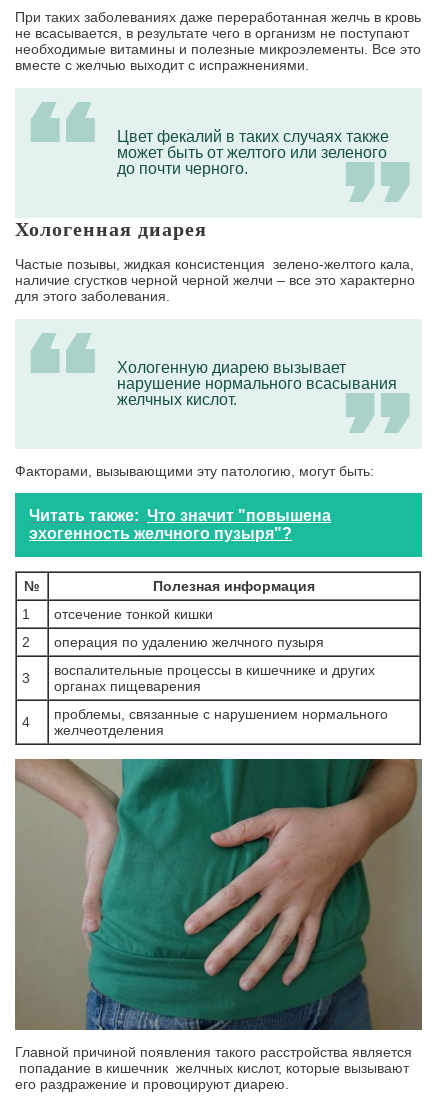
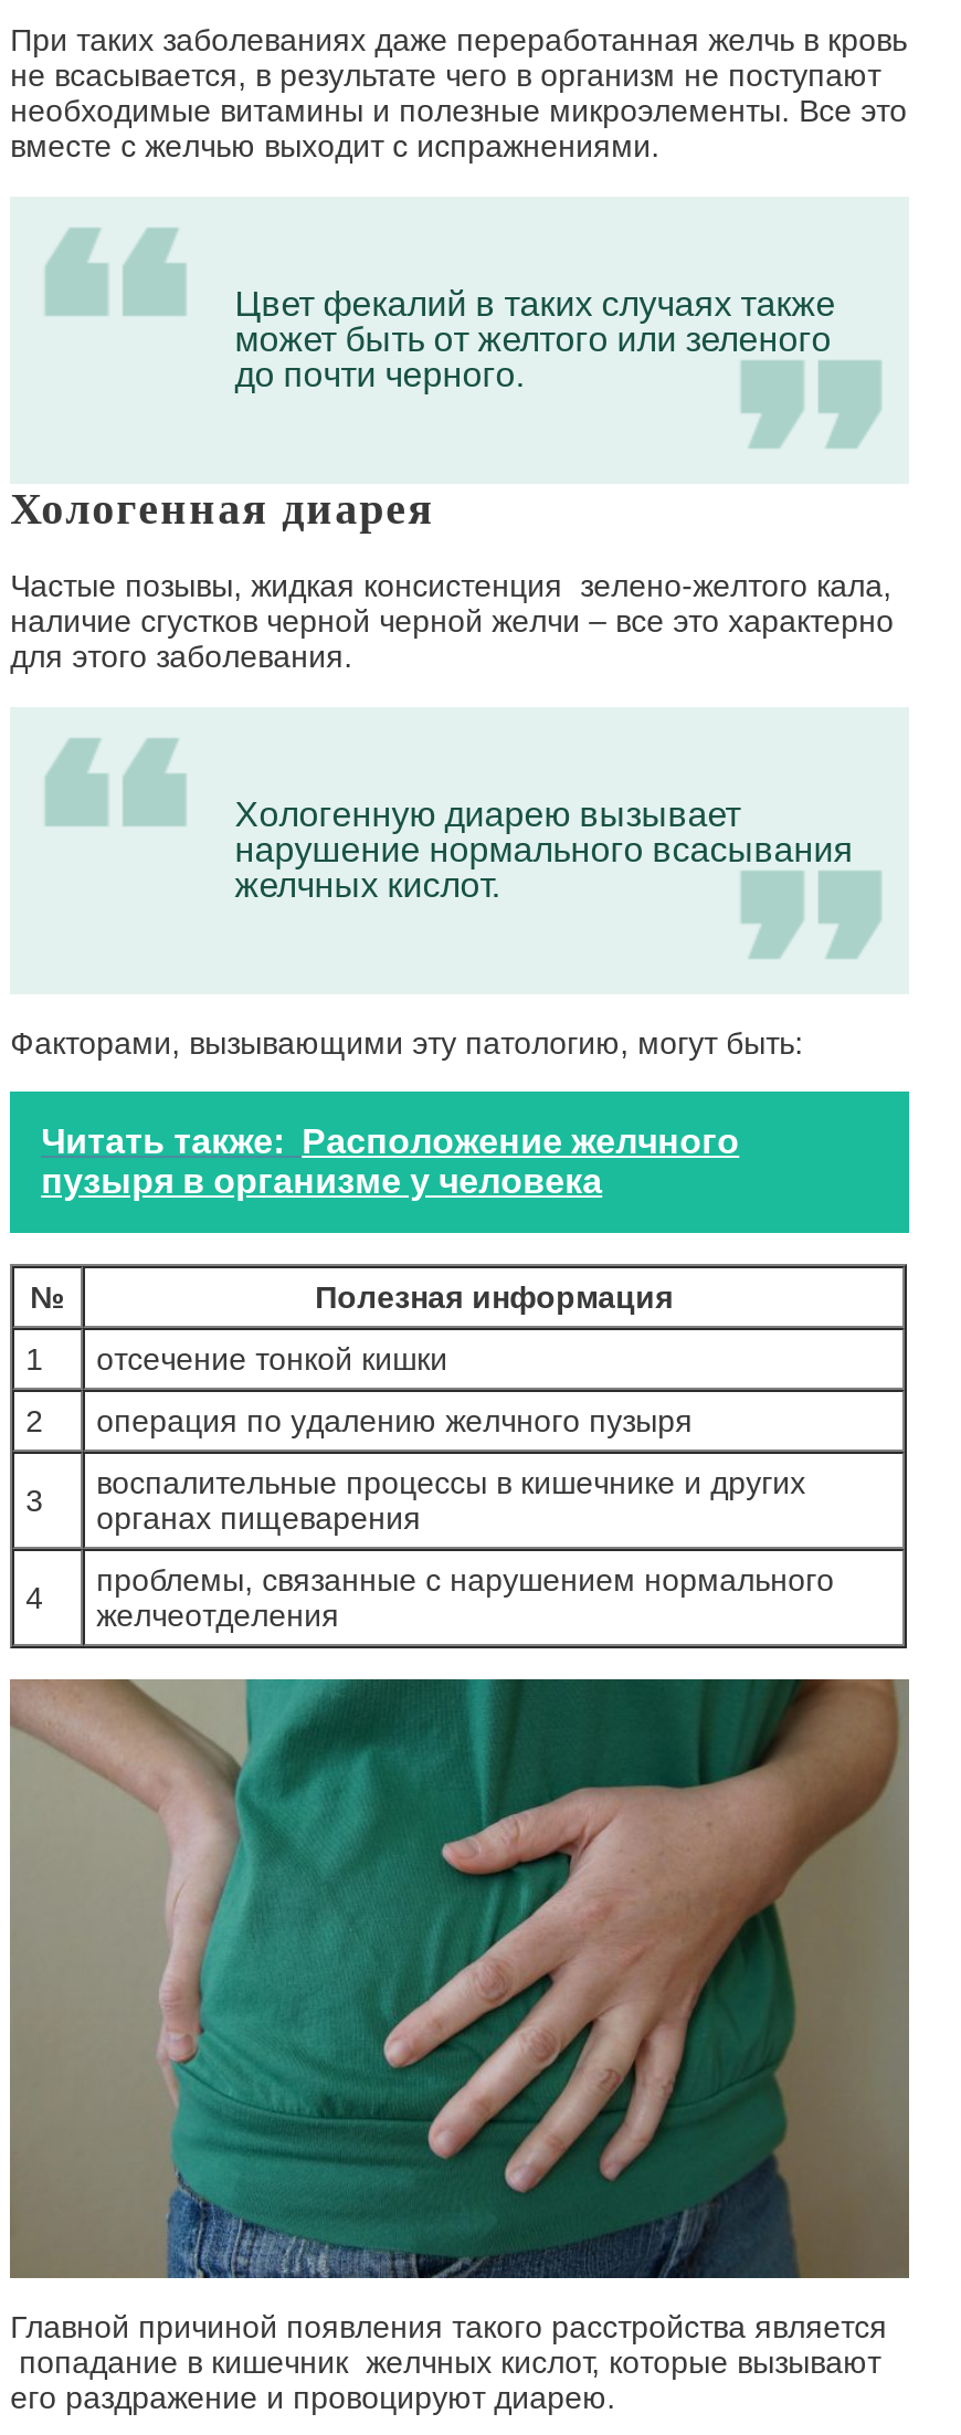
[29,507,331,542] Читать также: Что значит "повышена | эхогенность желчного пузыря"? -> [41,1122,739,1199] Читать также: Расположение желчного | пузыря в организме у человека

